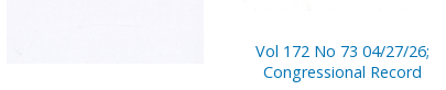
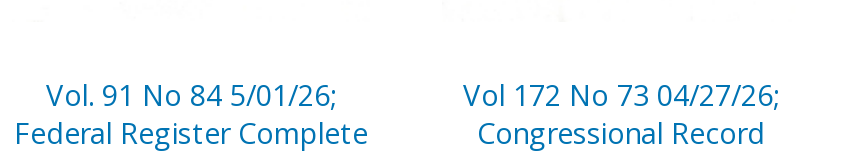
none -> [14,75,368,151] Vol. 91 No 84 5/01/26; | Federal Register Complete

